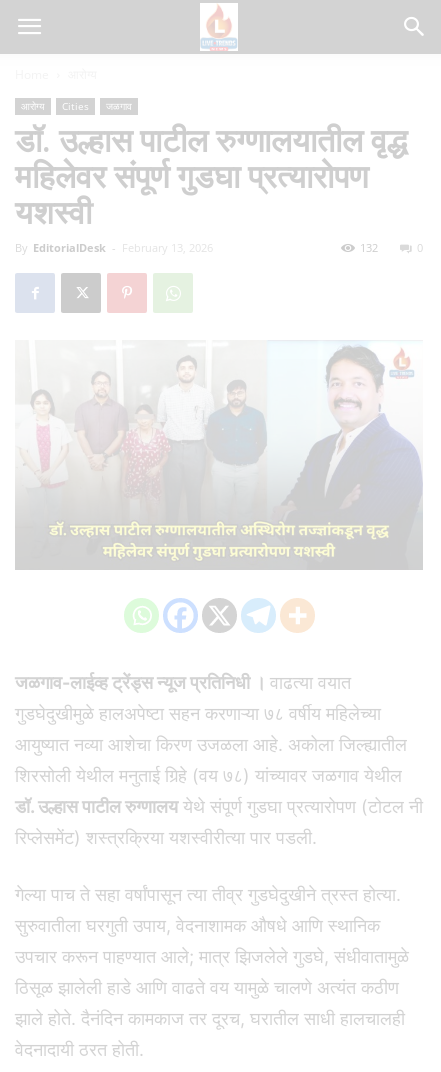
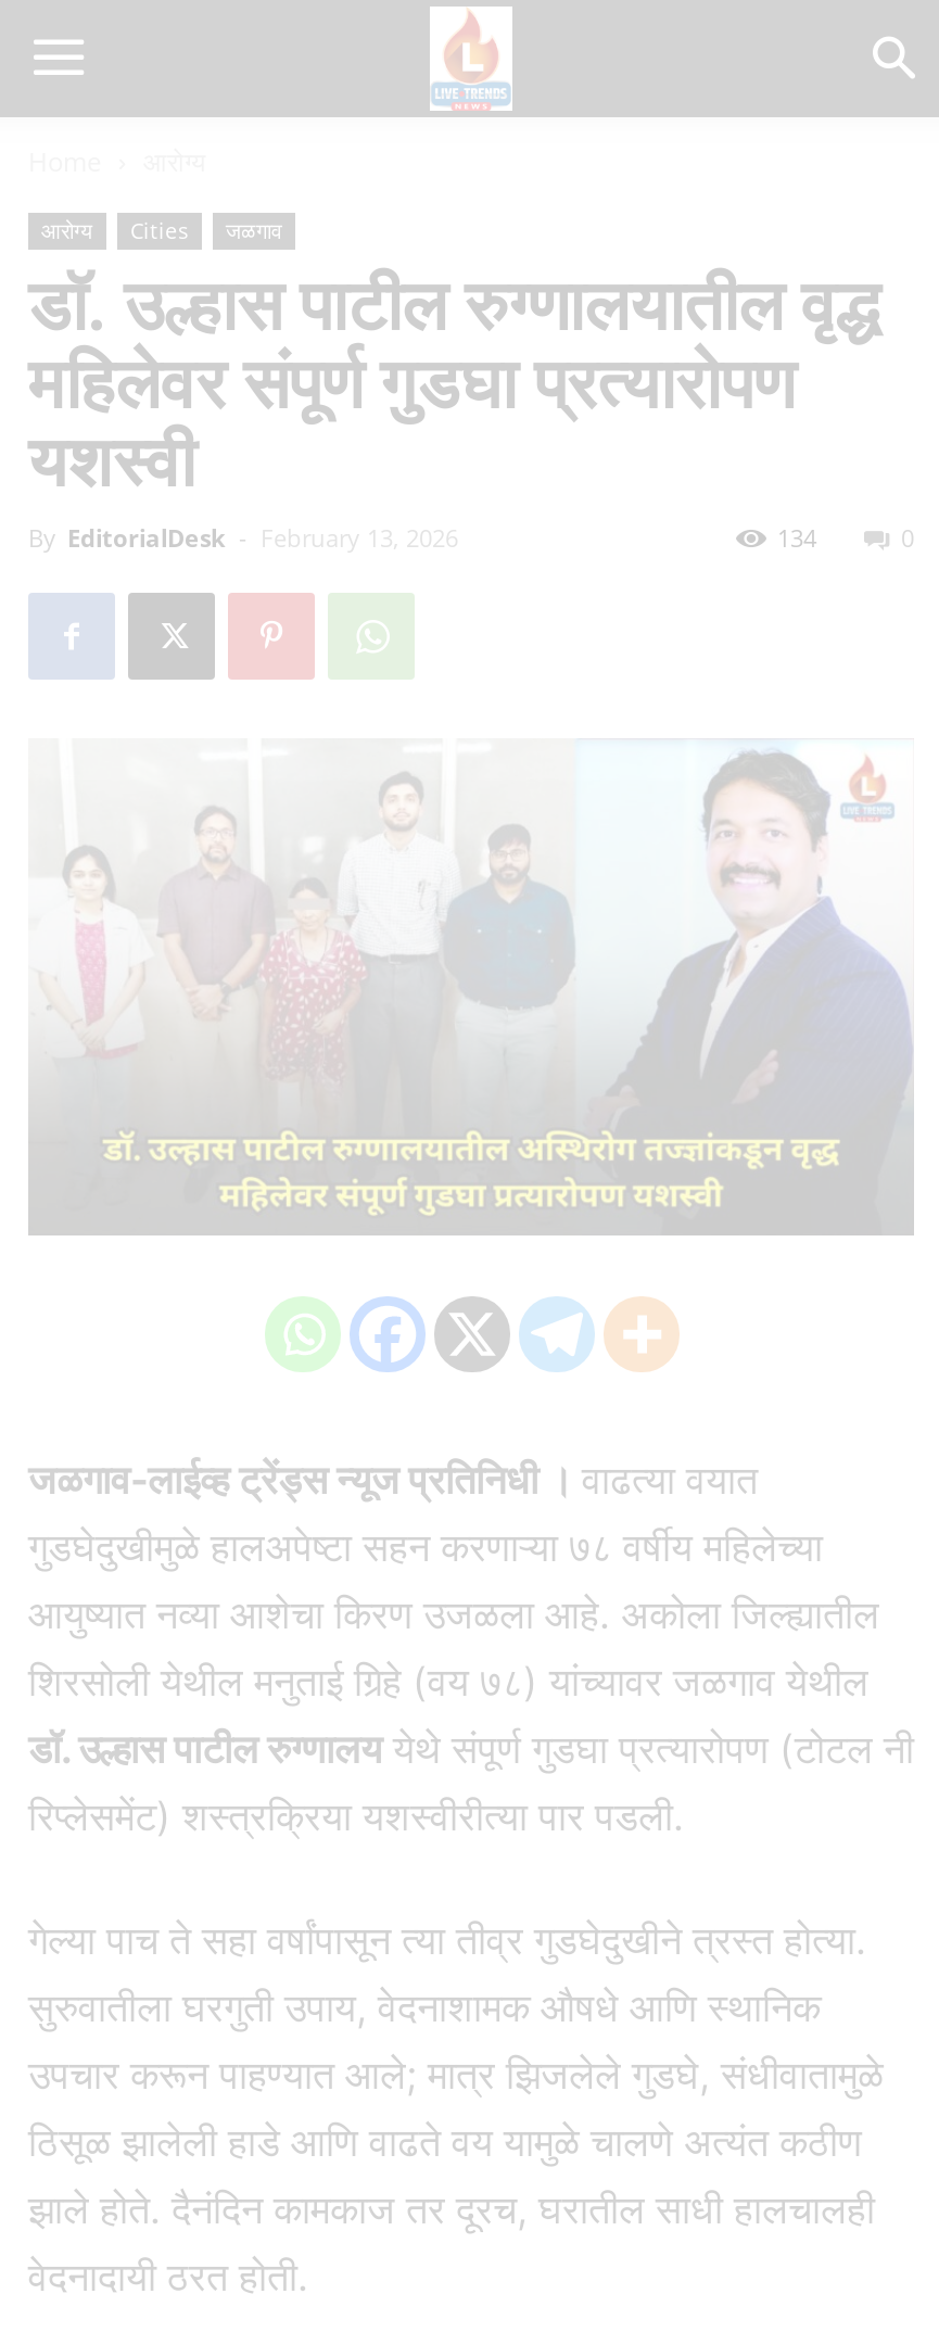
[360,240,378,255] 132 -> [777,521,816,554] 134

